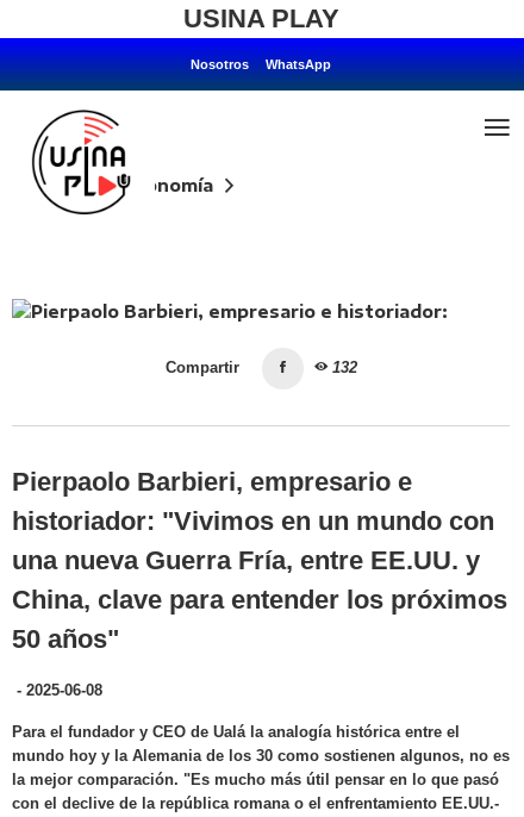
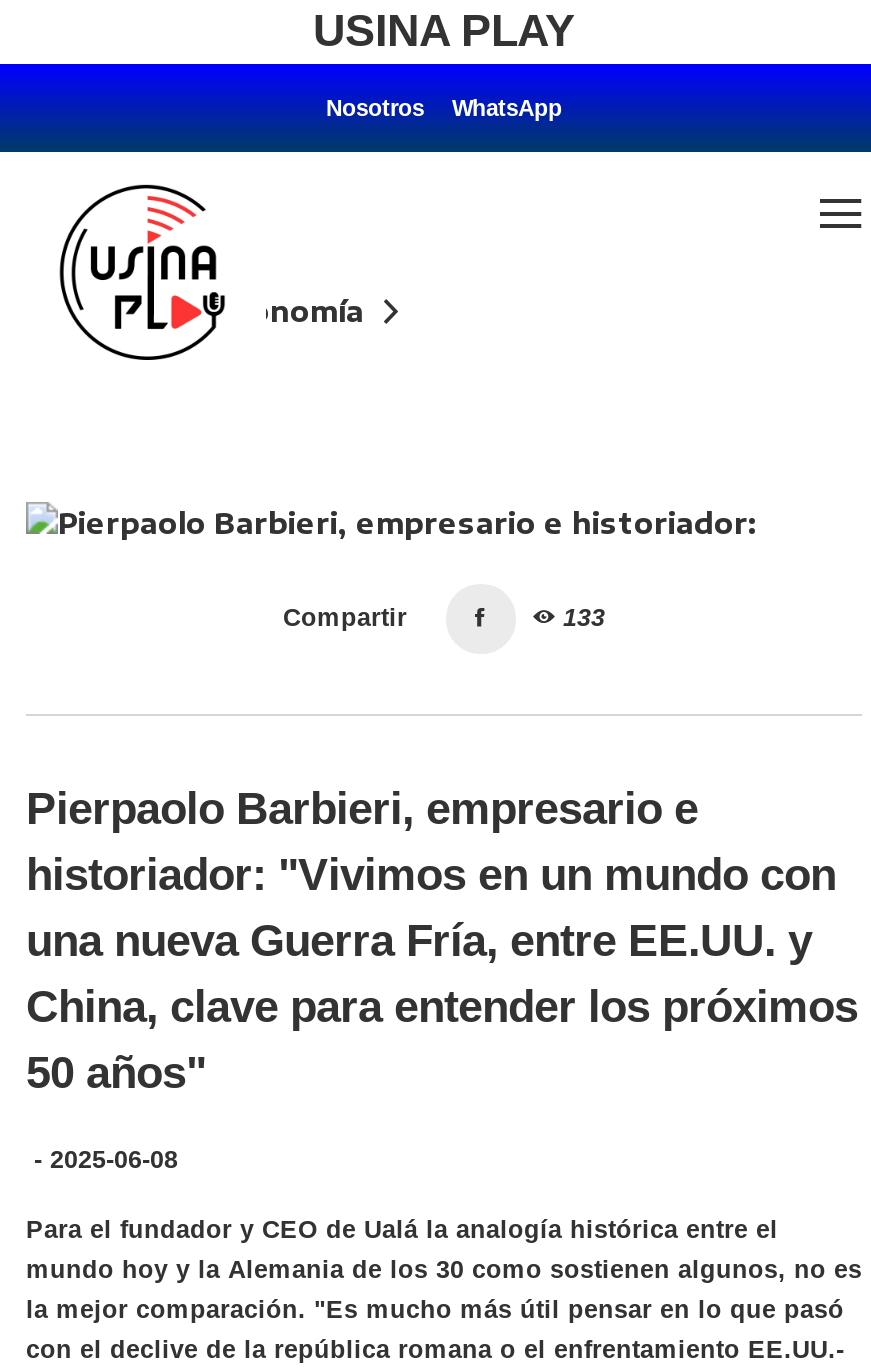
[327,359,357,376] 132 -> [555,603,605,631] 133

